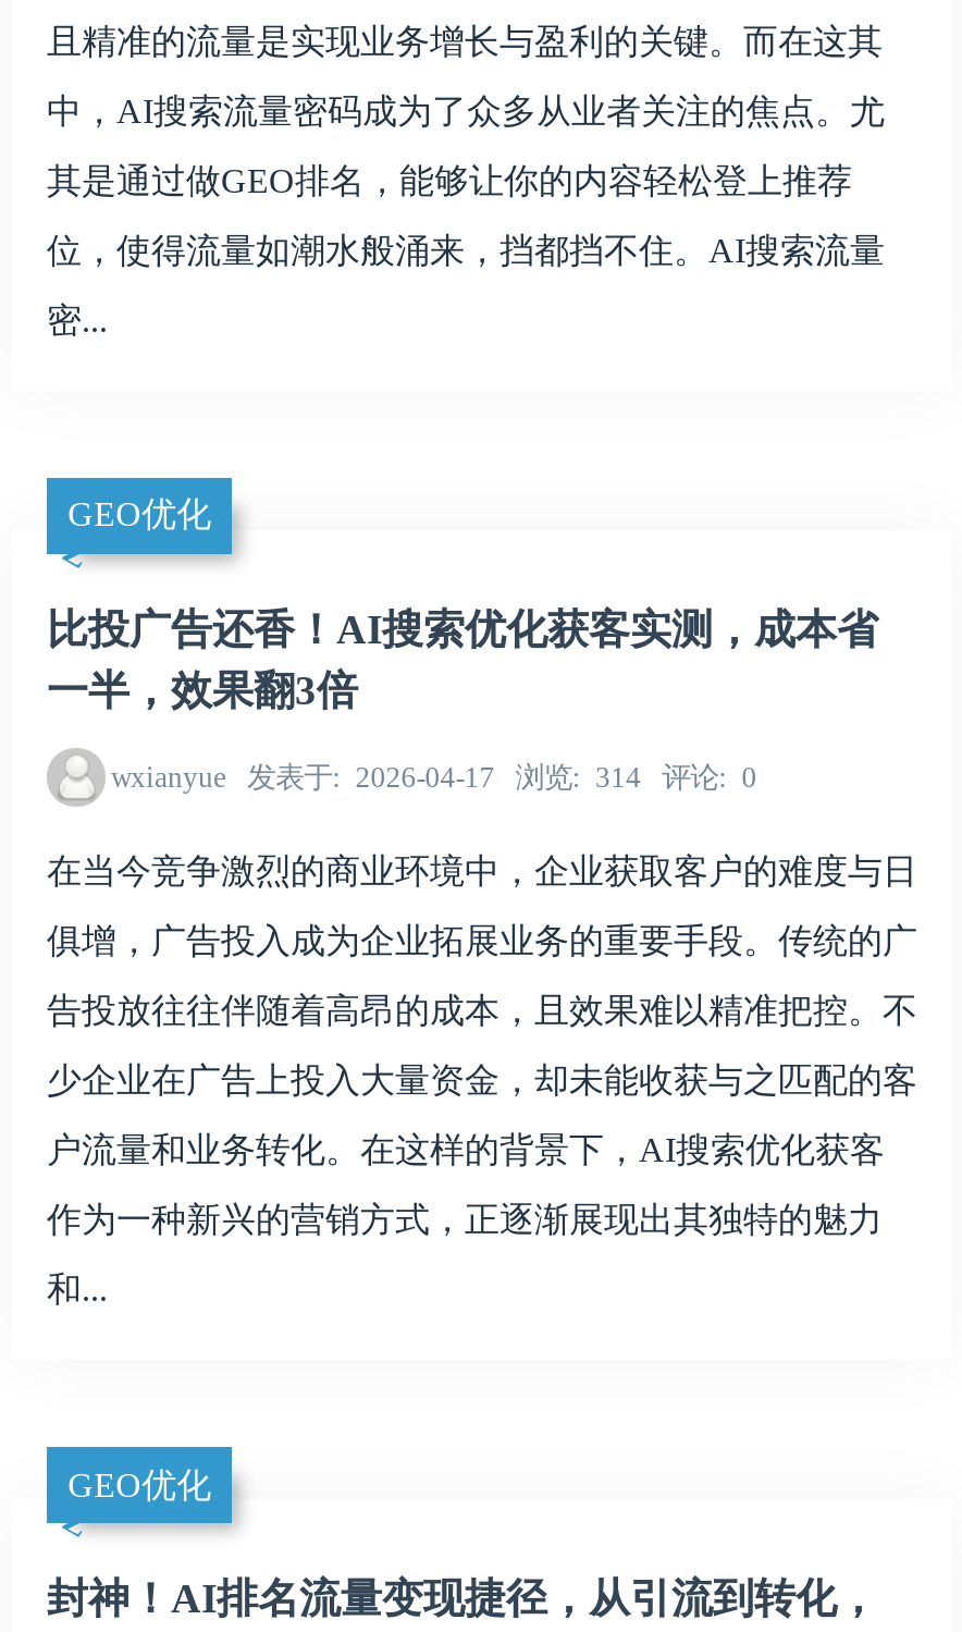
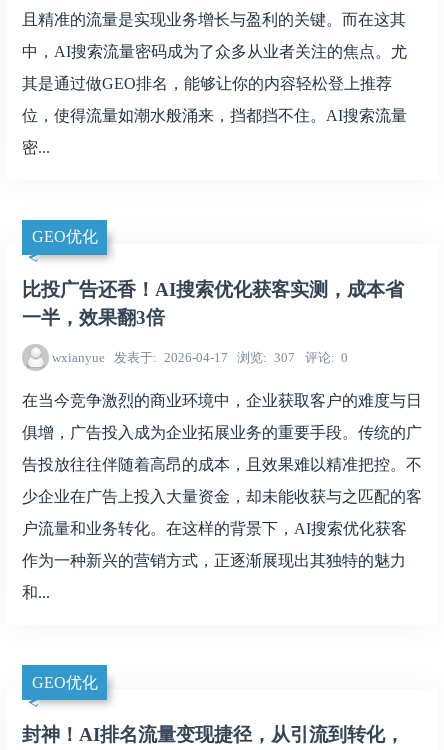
[111,761,757,793] wxianyue 发表于 2026-04-17 浏览 314 评论 0 -> [51,350,348,365] wxianyue 发表于 2026-04-17 浏览 307 评论 0

